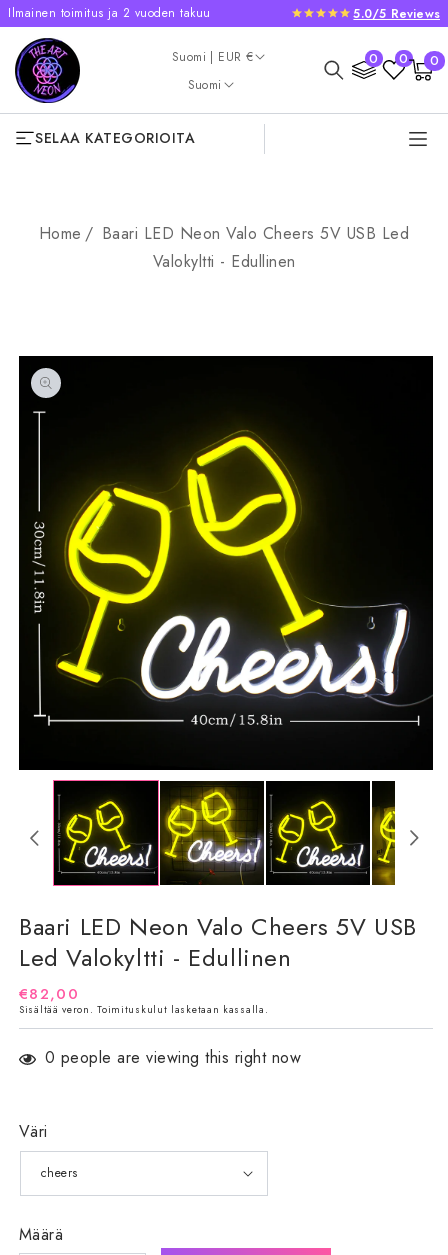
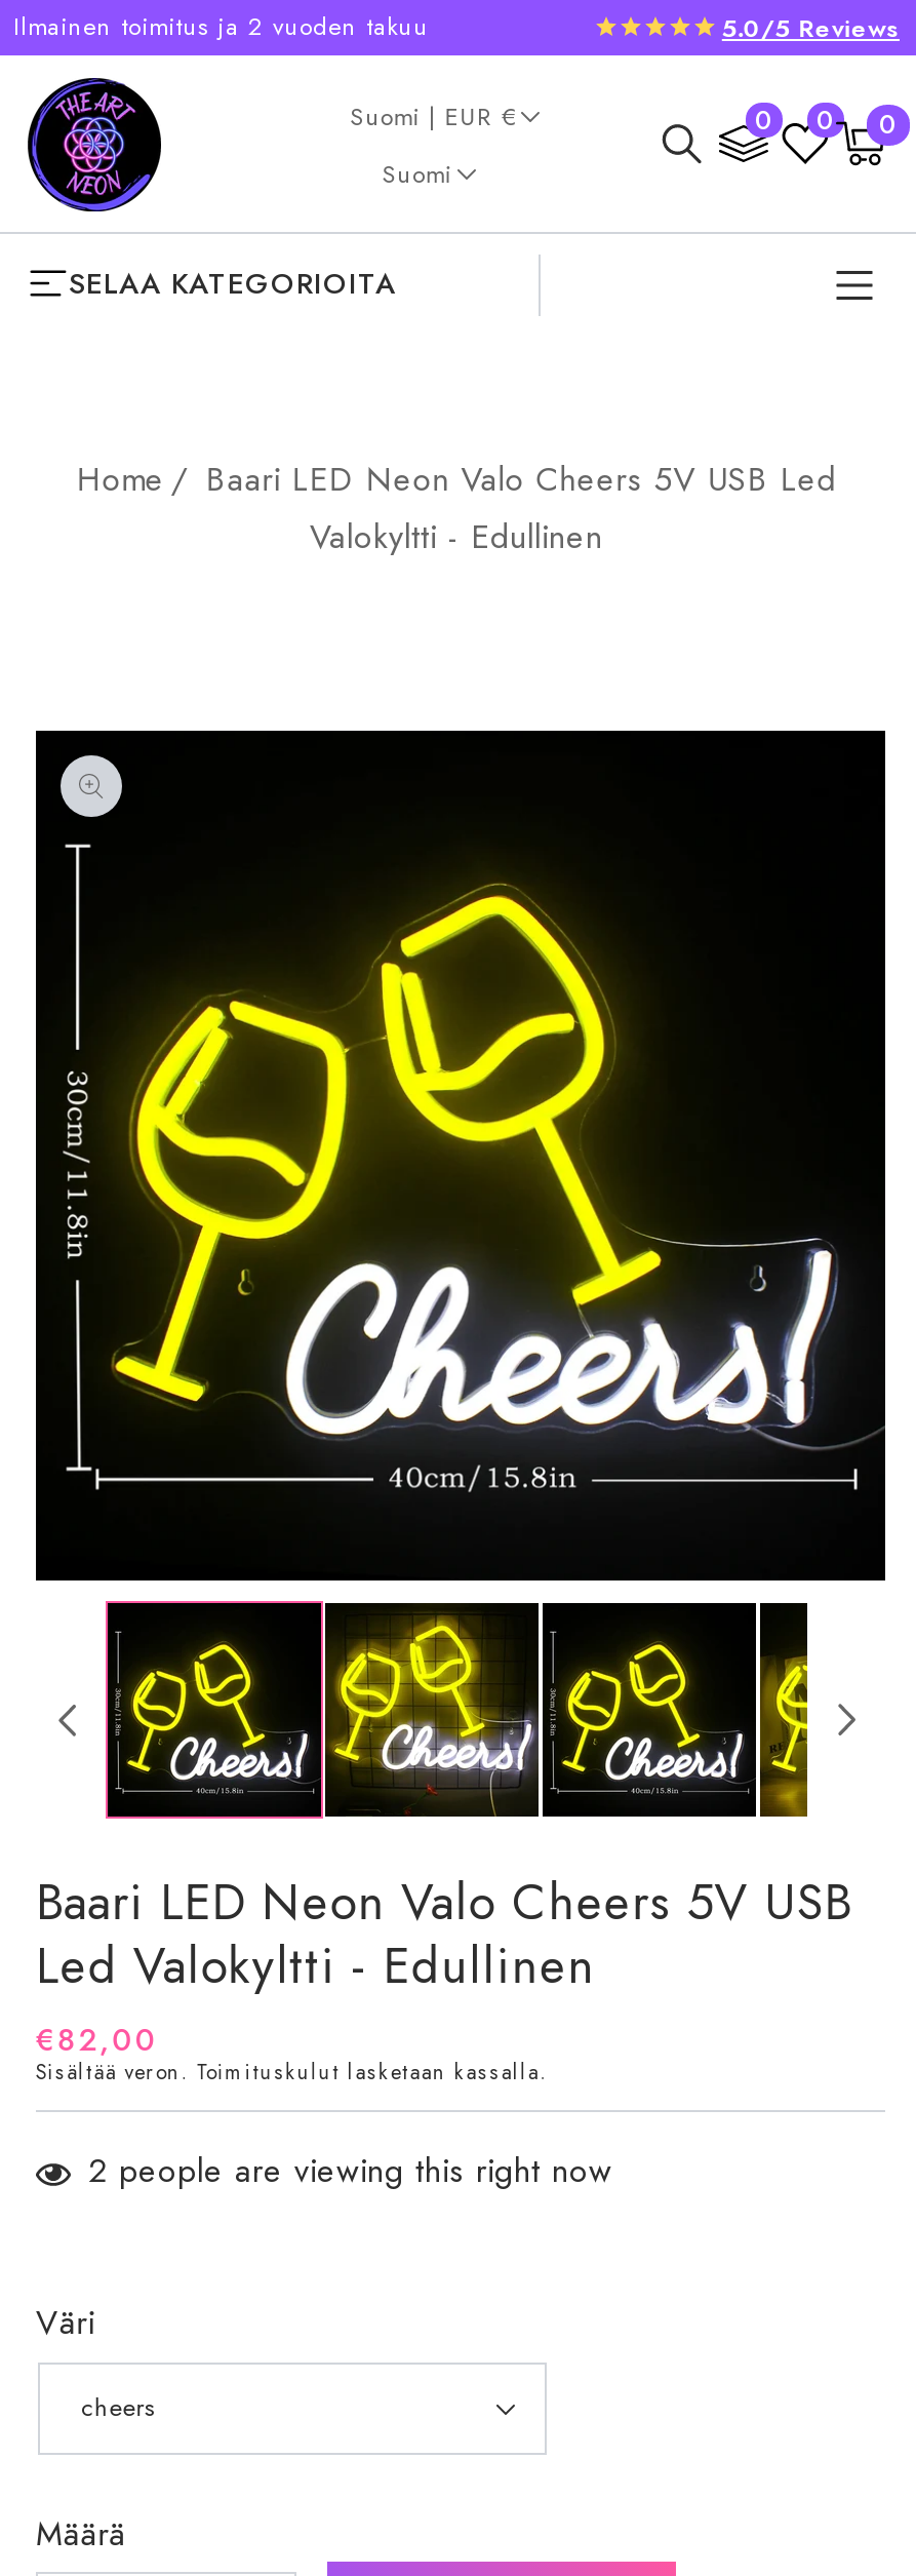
[44,1046,301,1069] 0 people are viewing this right now -> [88,2147,612,2194] 2 people are viewing this right now

